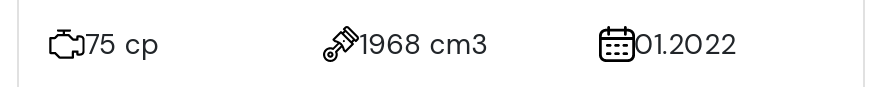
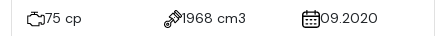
[634,25,736,61] 01.2022 -> [320,9,378,27] 09.2020

